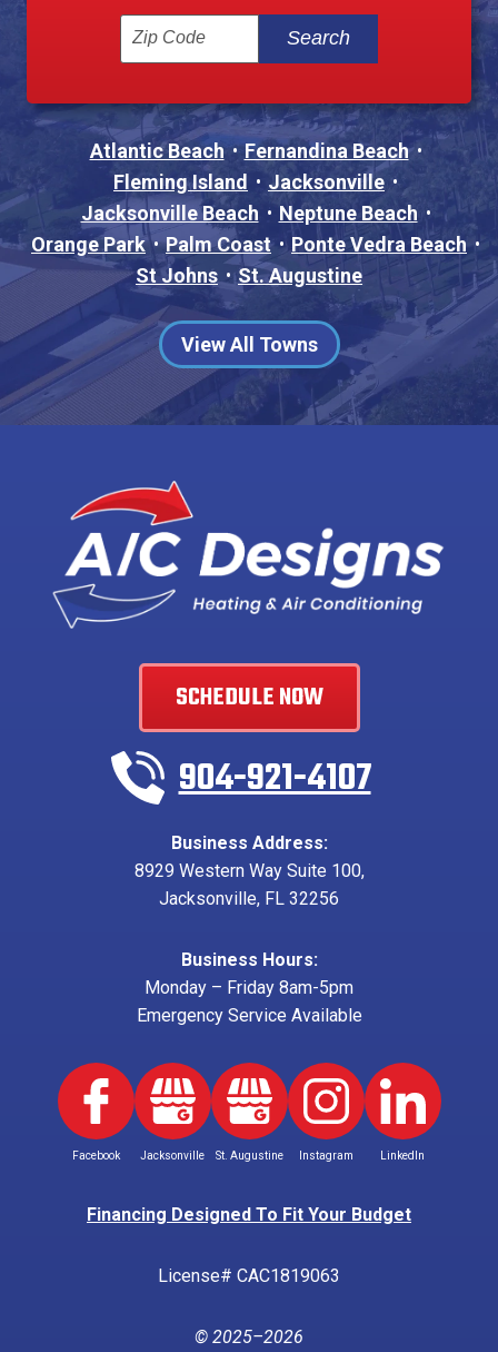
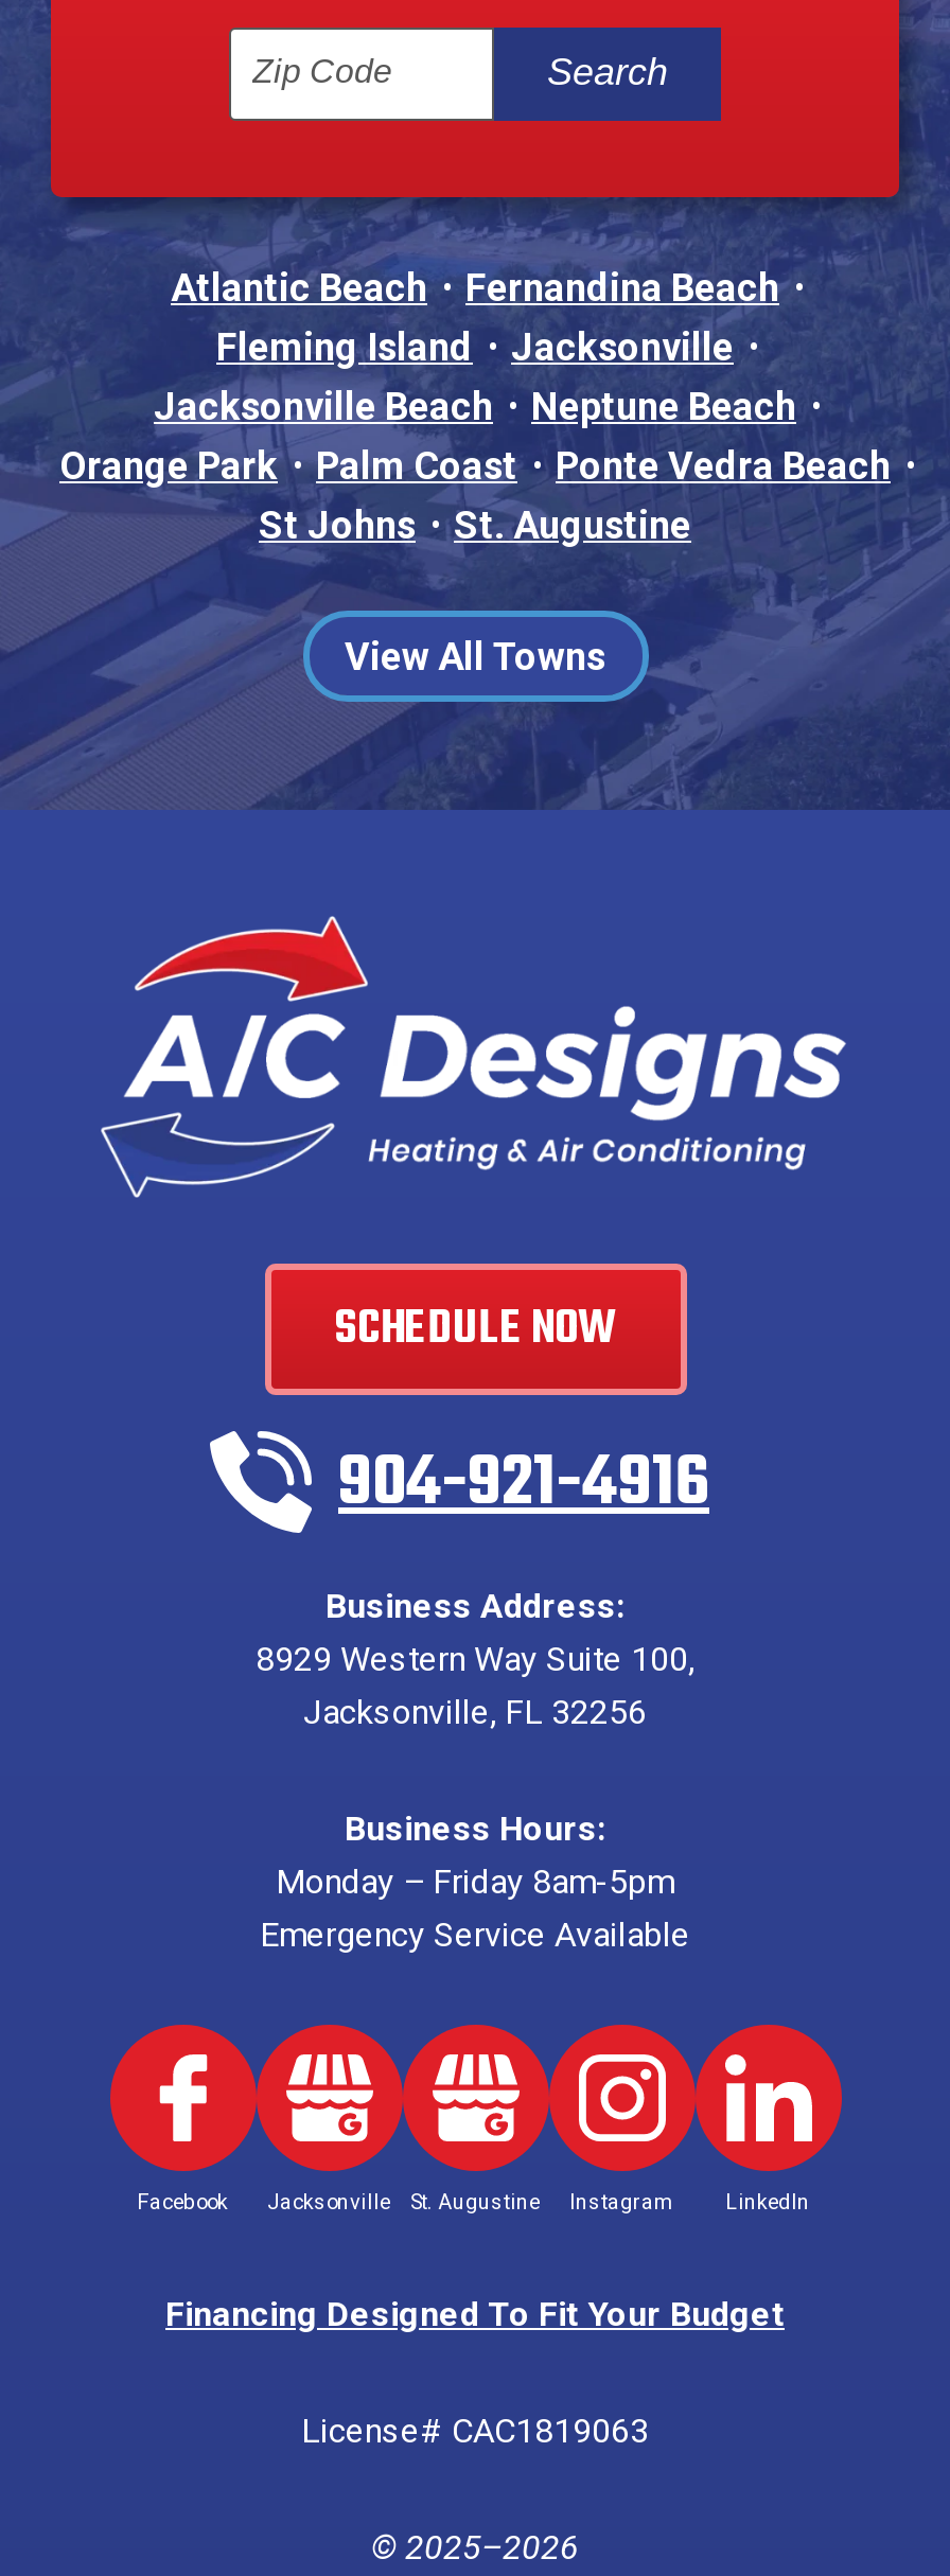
[178,751,371,808] 904-921-4107 -> [338,1432,709,1540] 904-921-4916

